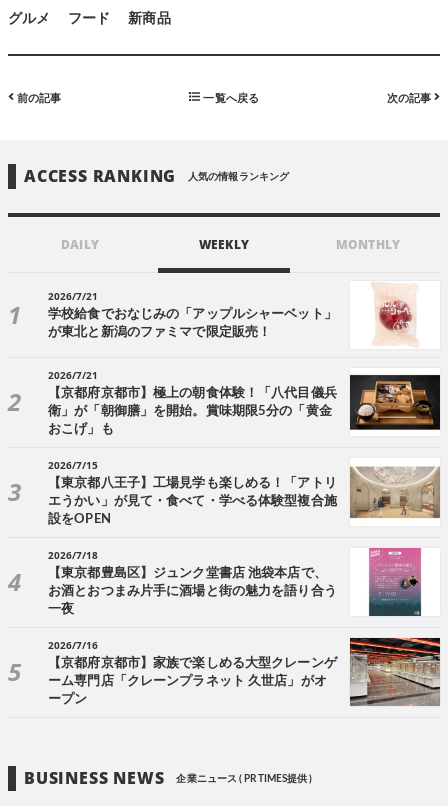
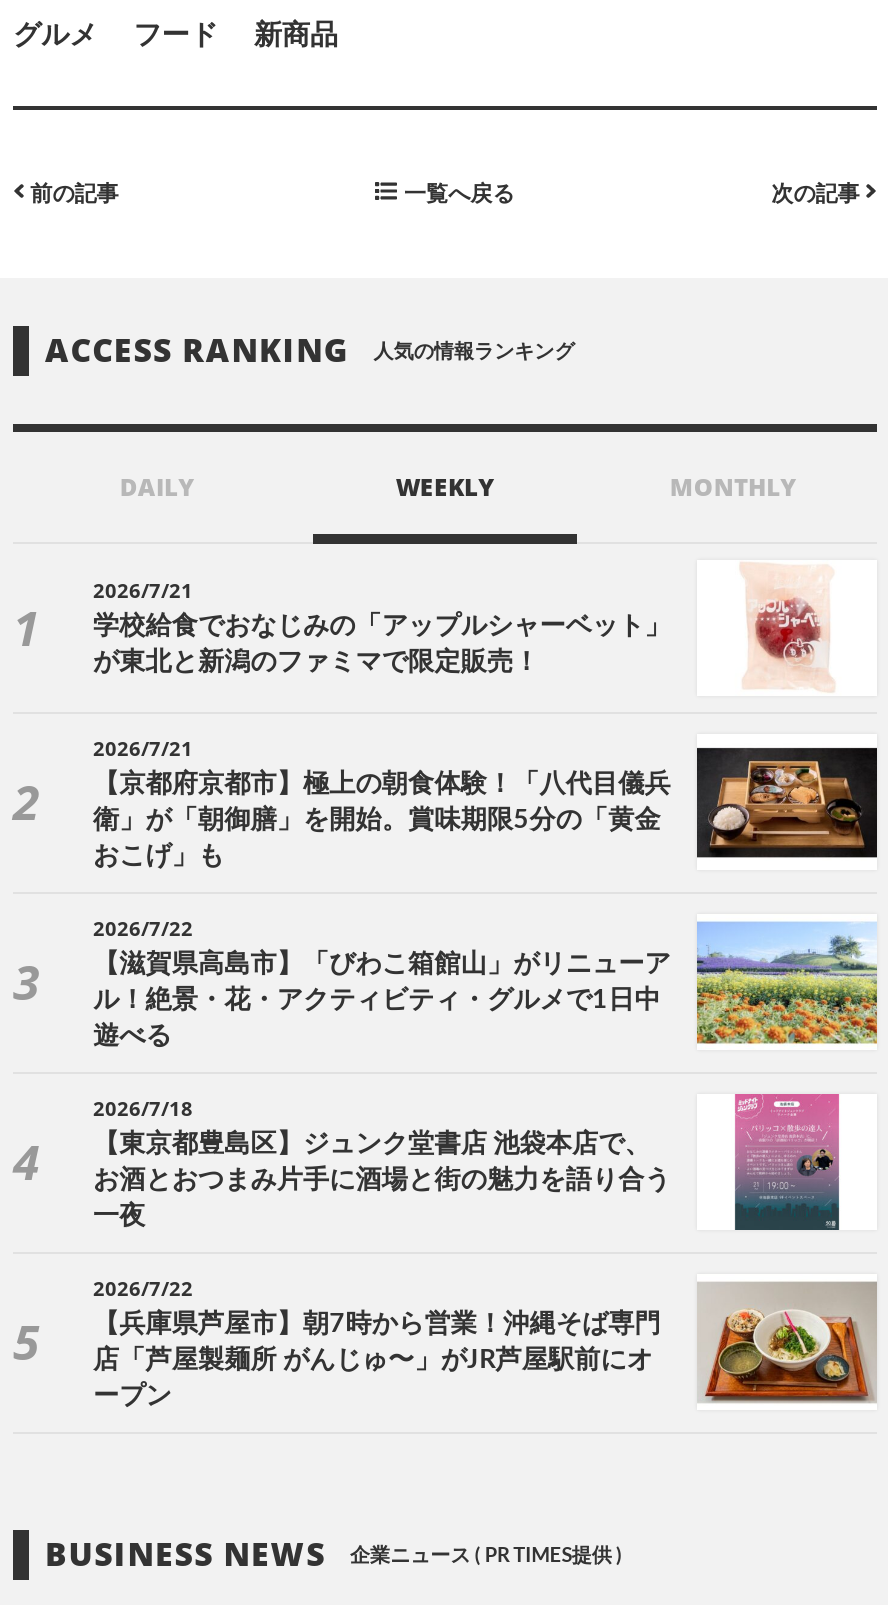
[48,458,441,526] [image] | 2026/7/15 | 【東京都八王子】工場見学も楽しめる！「アトリ | エうかい」が見て・食べて・学べる体験型複合施 | 設をOPEN -> [93,913,879,1049] [image] | 2026/7/22 | 【滋賀県高島市】「びわこ箱館山」がリニューア | ル！絶景・花・アクティビティ・グルメで1日中 | 遊べる
[48,638,98,652] 2026/7/16 -> [93,1273,193,1301] 2026/7/22
[48,637,441,707] [image] | 【京都府京都市】家族で楽しめる大型クレーンゲ -> [93,1274,877,1410] [image] | 【兵庫県芦屋市】朝7時から営業！沖縄そば専門
[48,675,327,688] ーム専門店「クレーンプラネット 久世店」がオ -> [93,1347,653,1373] 店「芦屋製麺所 がんじゅ〜」がJR芦屋駅前にオ

